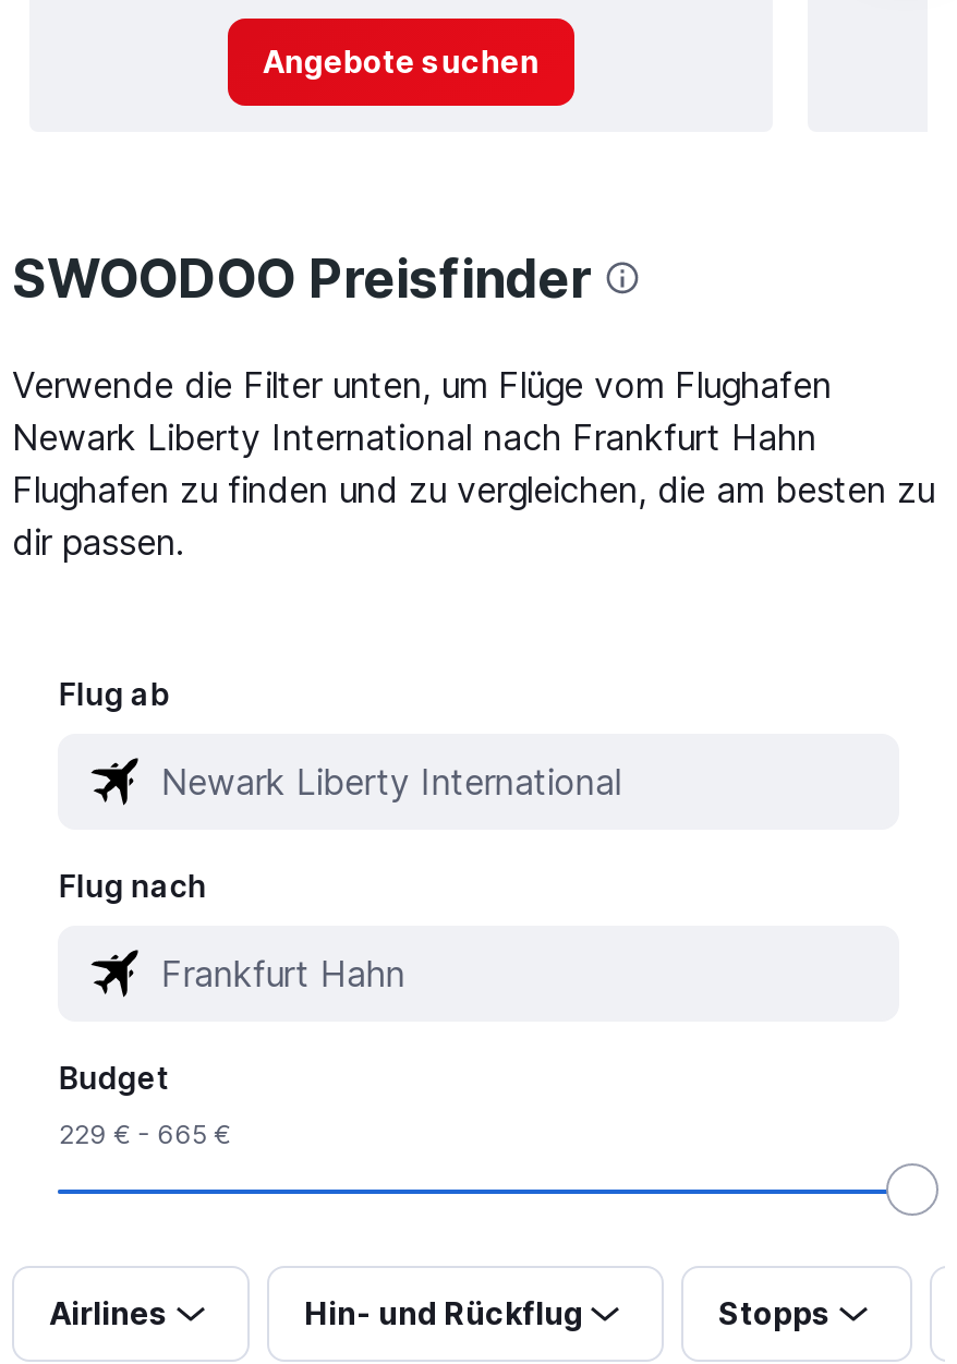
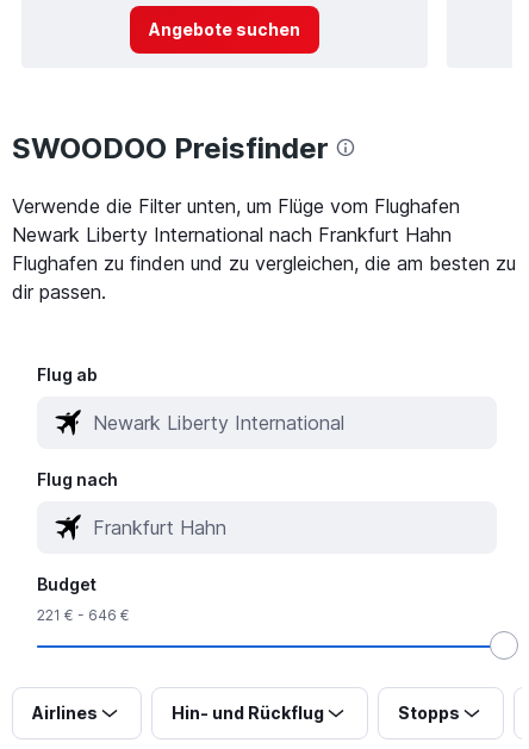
[59,1117,231,1150] 229 € - 665 € -> [37,606,130,624] 221 € - 646 €

